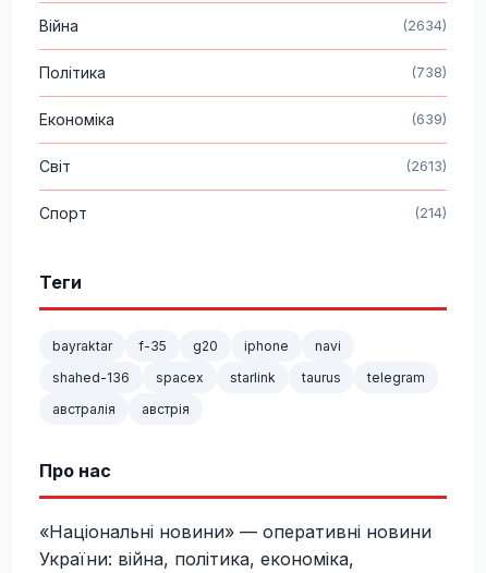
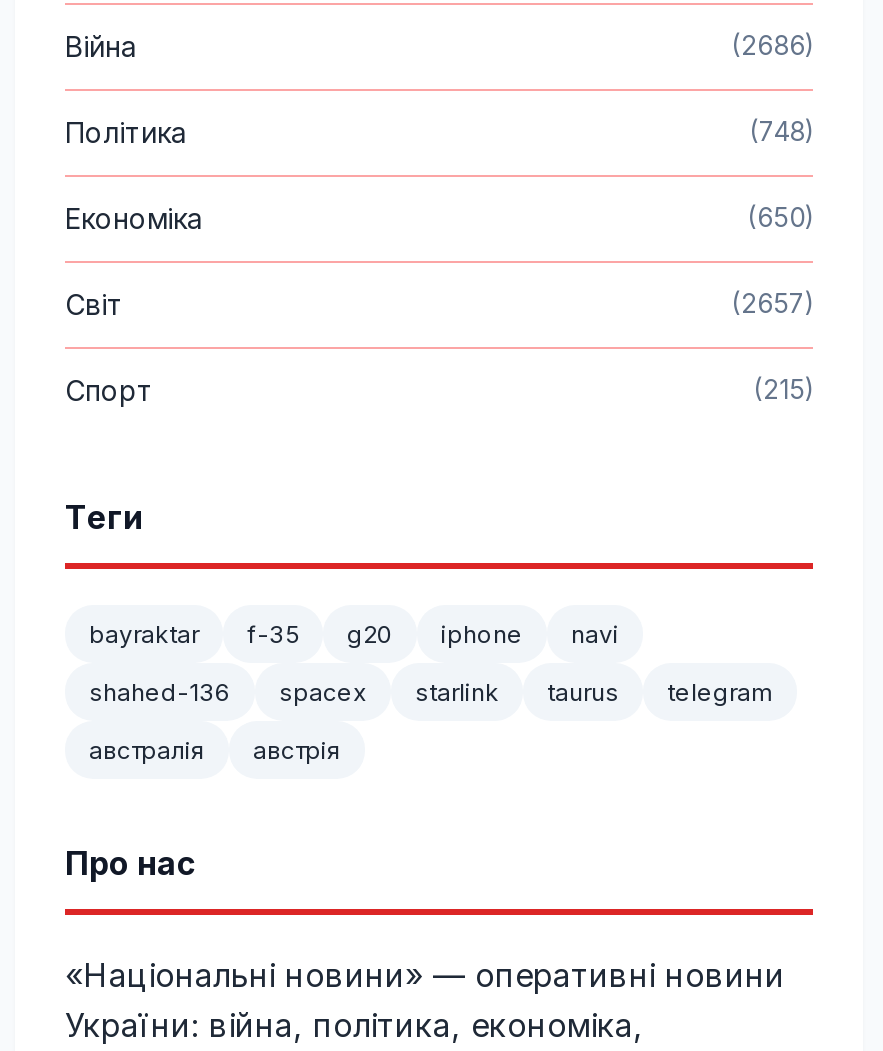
[402,16,447,34] (2634) -> [731,29,813,61] (2686)
[411,63,447,81] (738) -> [749,115,813,147] (748)
[411,110,447,127] (639) -> [747,201,813,233] (650)
[405,157,447,174] (2613) -> [731,287,813,319] (2657)
[414,204,447,221] (214) -> [753,373,813,405] (215)

